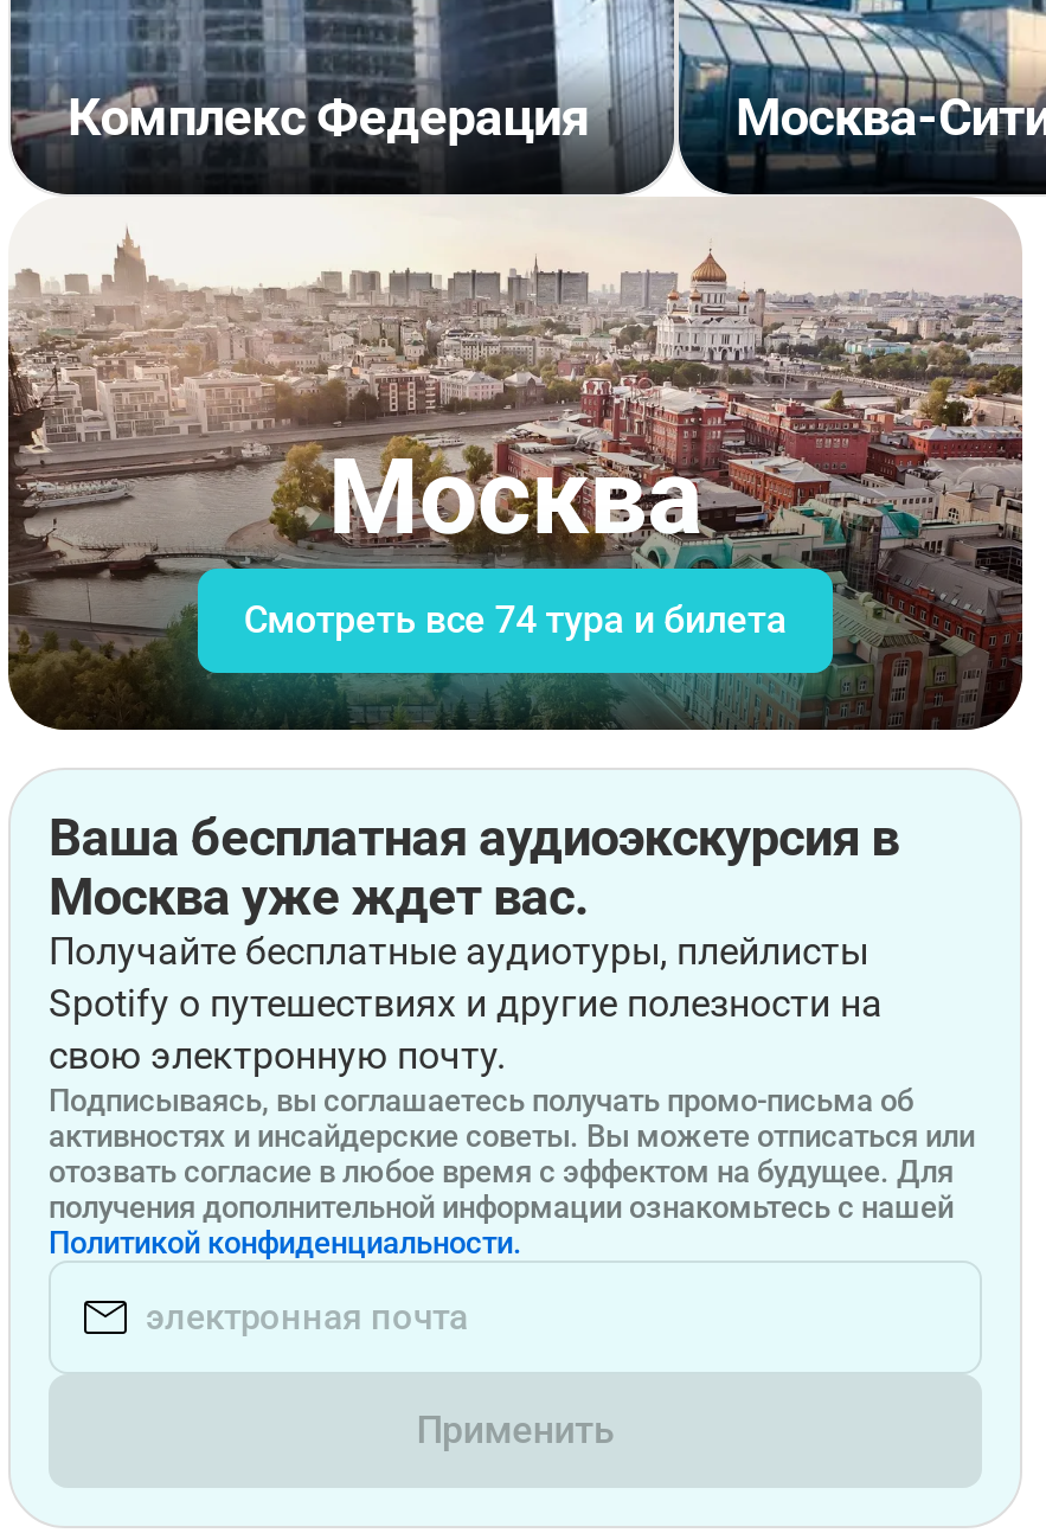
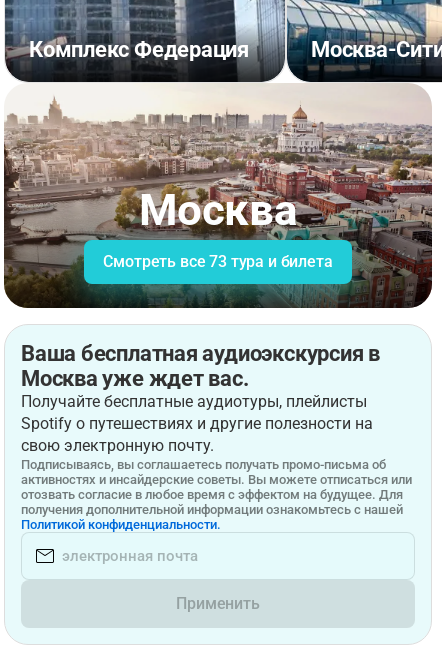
[244,597,787,642] Смотреть все 74 тура и билета -> [103,252,333,271] Смотреть все 73 тура и билета

